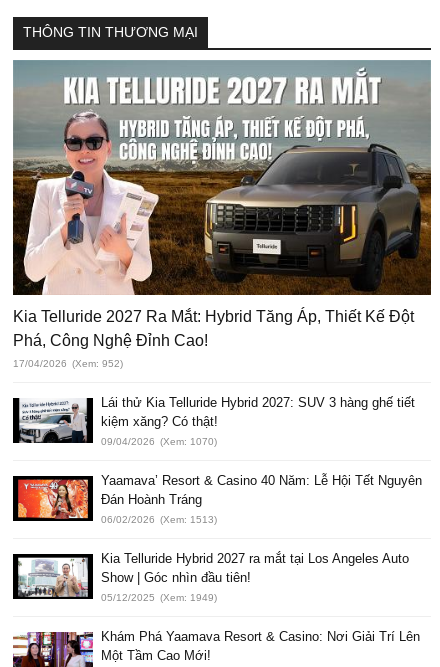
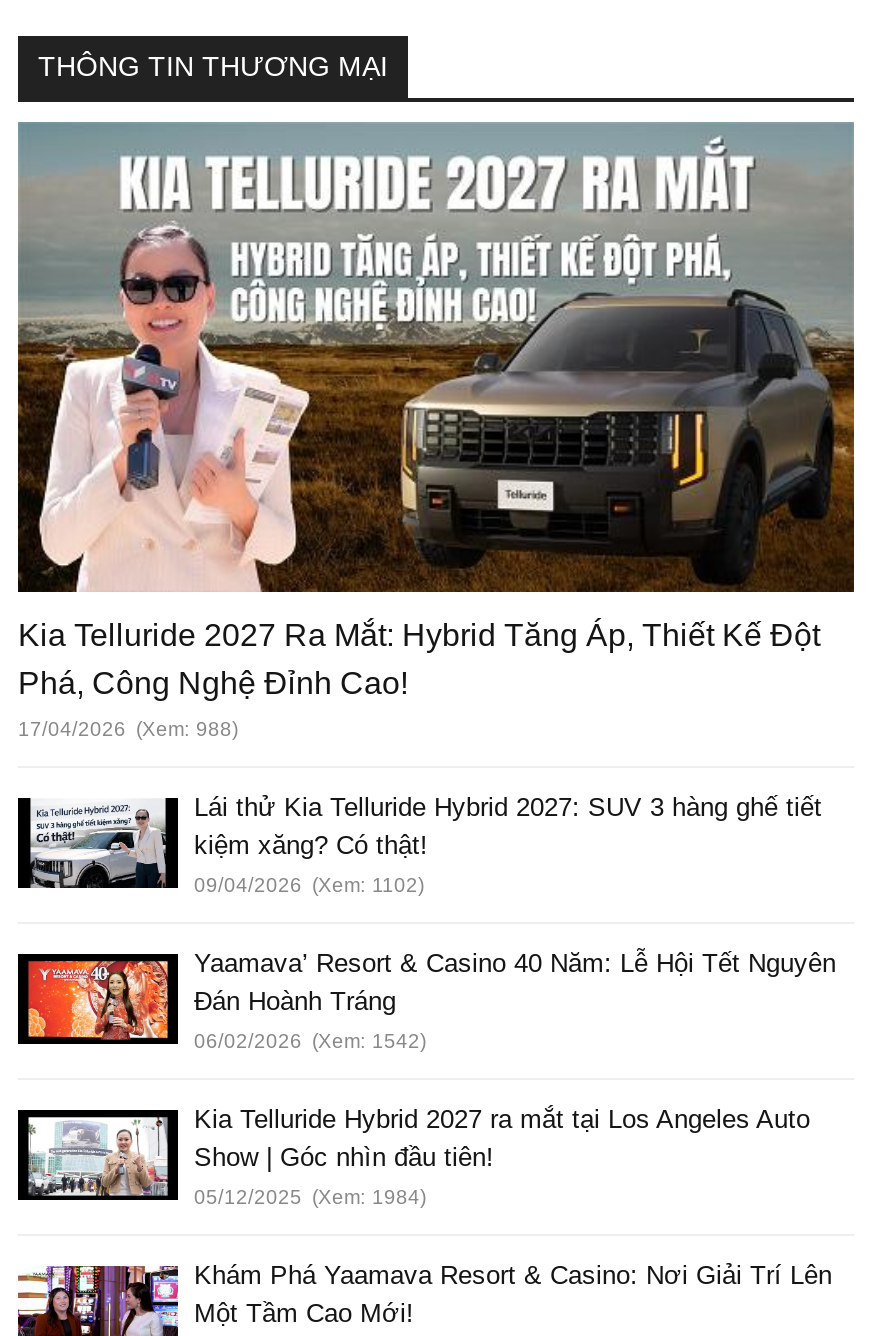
[13,358,123,369] 17/04/2026 (Xem: 952) -> [18,717,238,739] 17/04/2026 (Xem: 988)
[101,436,217,447] 09/04/2026 (Xem: 1070) -> [194,873,424,895] 09/04/2026 (Xem: 1102)
[101,514,217,525] 06/02/2026 (Xem: 1513) -> [194,1029,426,1051] 06/02/2026 (Xem: 1542)
[101,592,217,603] 05/12/2025 (Xem: 1949) -> [194,1185,426,1207] 05/12/2025 (Xem: 1984)

